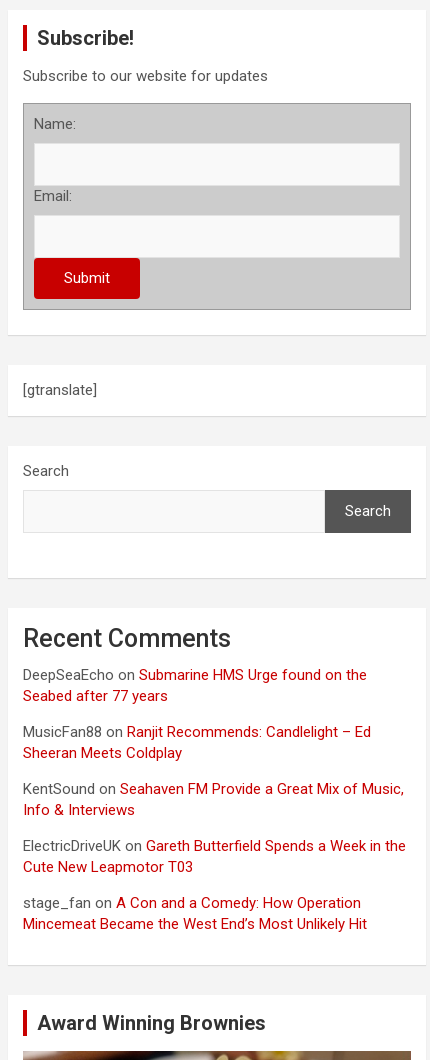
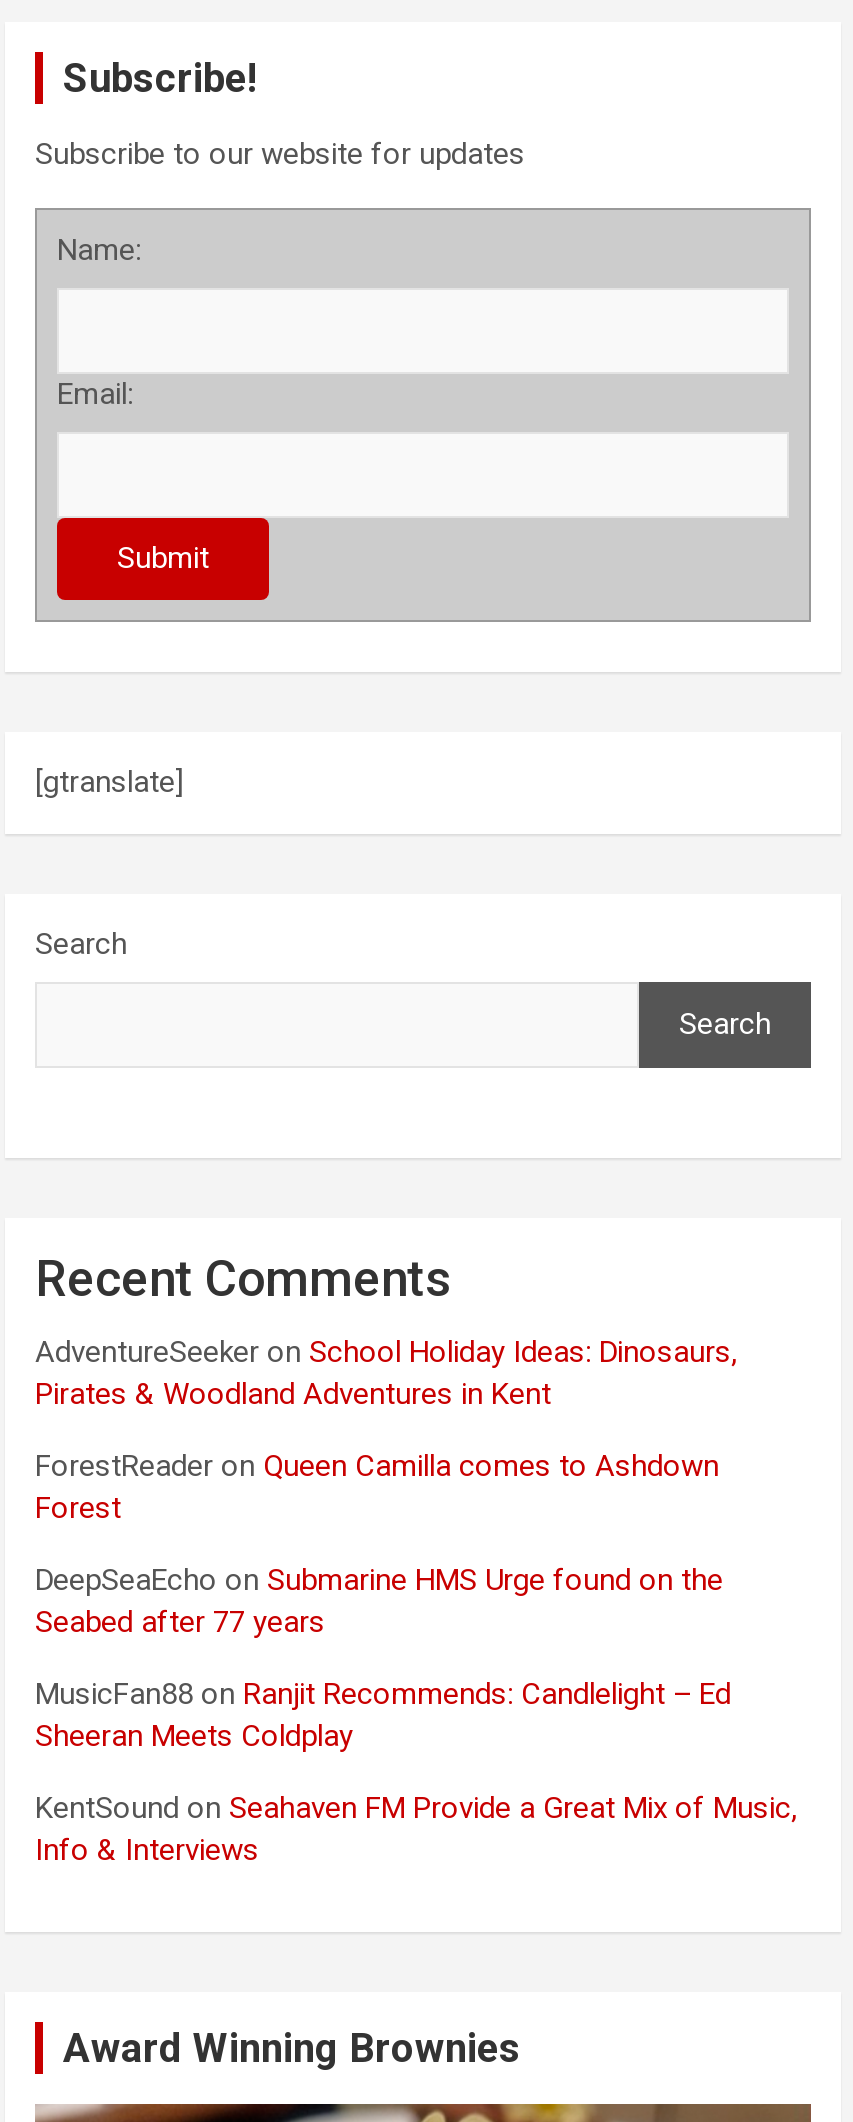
none -> [35,1334,737,1526] AdventureSeeker on School Holiday Ideas: Dinosaurs, | Pirates & Woodland Adventures in Kent | ForestReader on Queen Camilla comes to Ashdown | Forest
moved [23,666,404,819] -> [35,1562,797,1868]: DeepSeaEcho on Submarine HMS Urge found on the | Seabed after 77 years | MusicFan88 on Ranjit Recommends: Candlelight – Ed | Sheeran Meets Coldplay | KentSound on Seahaven FM Provide a Great Mix of Music, | Info & Interviews
[23,837,406,933] ElectricDriveUK on Gareth Butterfield Spends a Week in the | Cute New Leapmotor T03 | stage_fan on A Con and a Comedy: How Operation | Mincemeat Became the West End’s Most Unlikely Hit -> none

